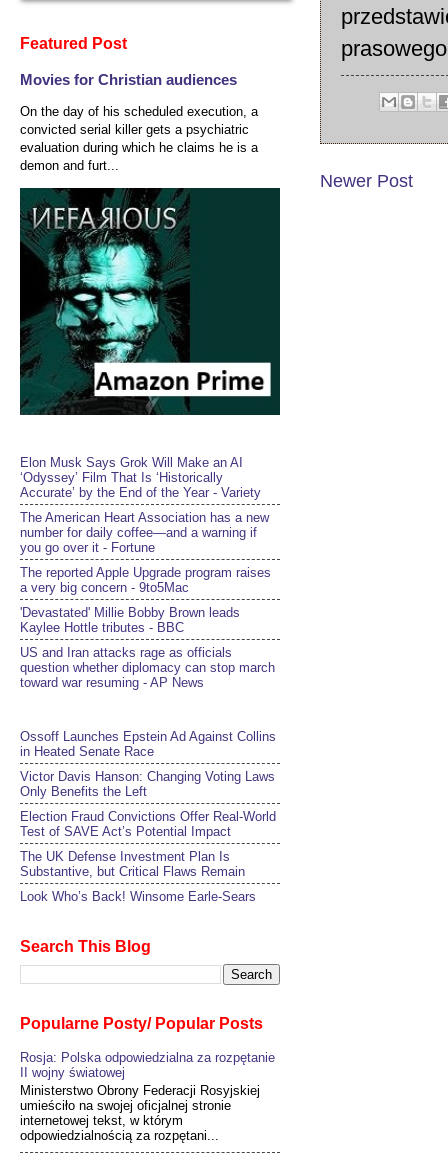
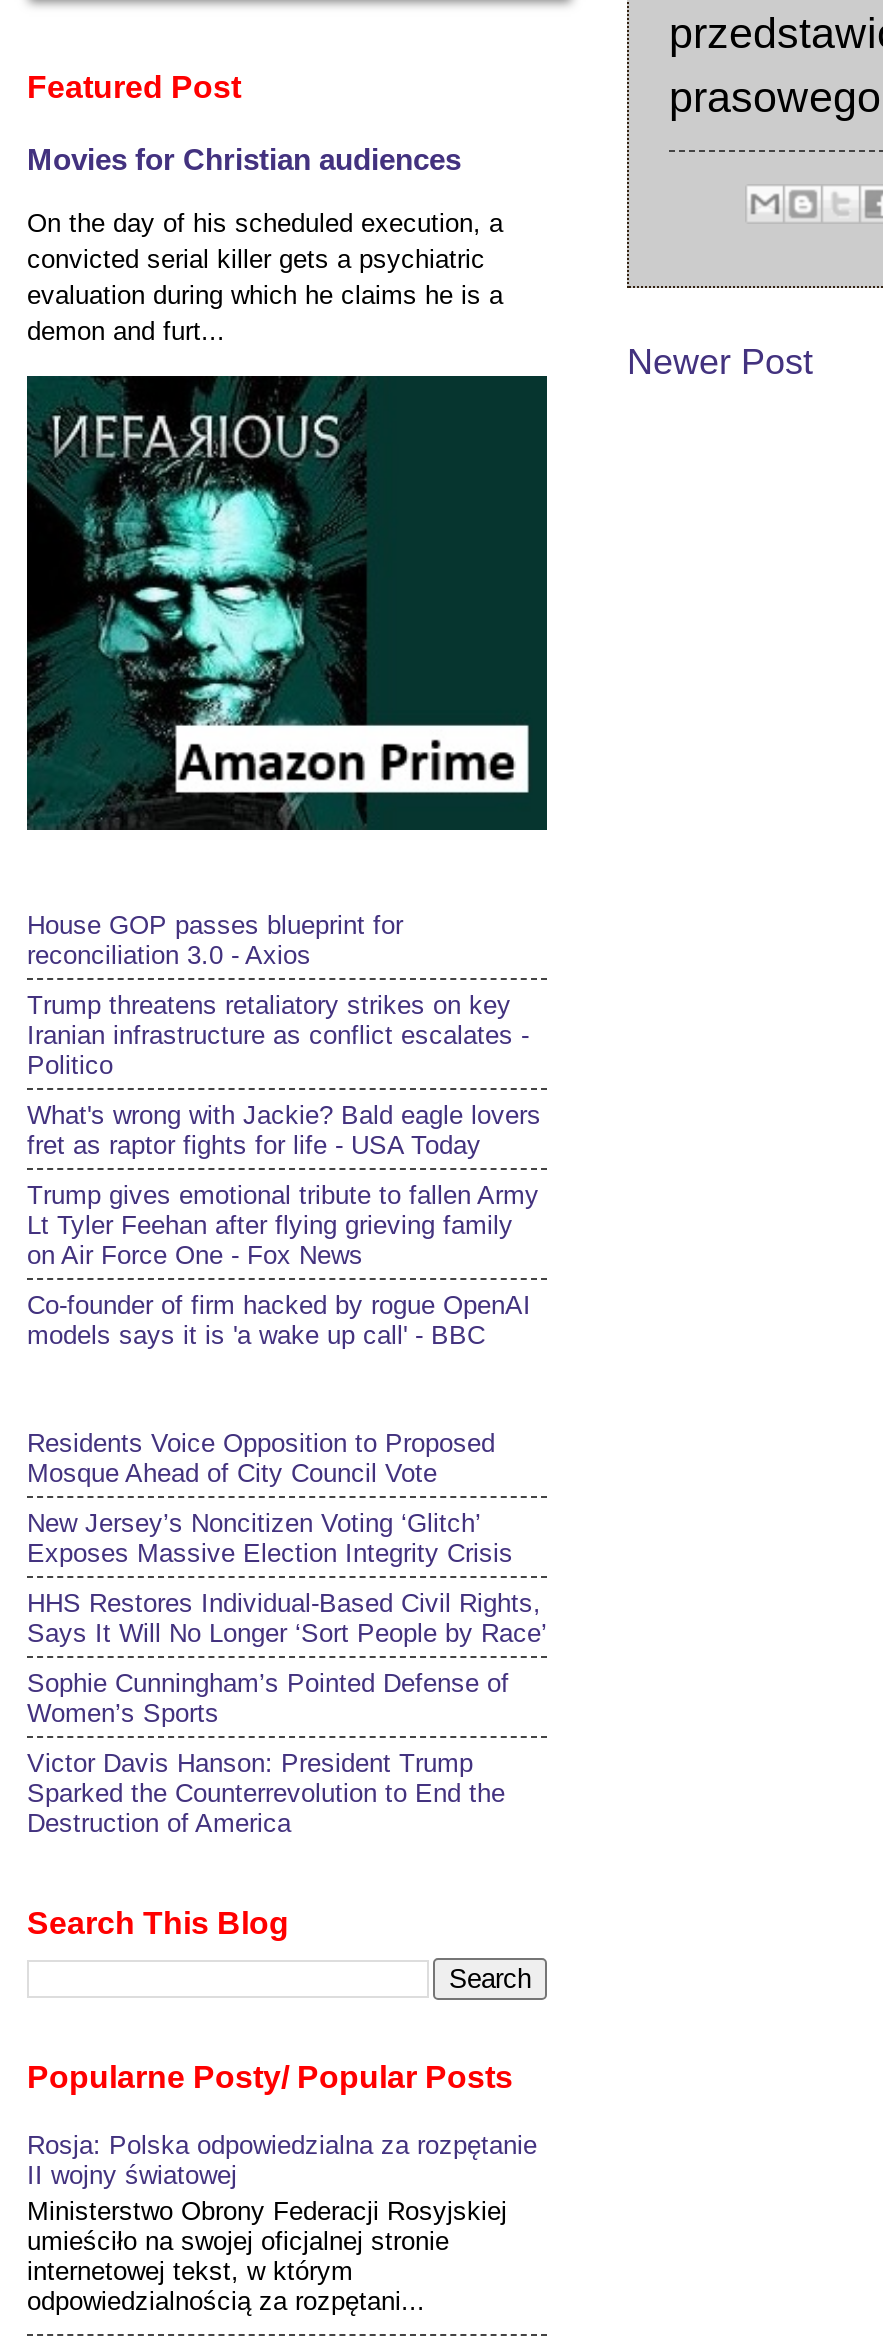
[20,455,261,500] Elon Musk Says Grok Will Make an AI | ‘Odyssey’ Film That Is ‘Historically | Accurate’ by the End of the Year - Variety -> [27,910,403,970] House GOP passes blueprint for | reconciliation 3.0 - Axios
[20,510,269,555] The American Heart Association has a new | number for daily coffee—and a warning if | you go over it - Fortune -> [27,990,529,1080] Trump threatens retaliatory strikes on key | Iranian infrastructure as conflict escalates - | Politico
[20,565,271,595] The reported Apple Upgrade program raises | a very big concern - 9to5Mac -> [27,1100,541,1160] What's wrong with Jackie? Bald eagle lovers | fret as raptor fights for life - USA Today
[20,605,240,635] 'Devastated' Millie Bobby Brown leads | Kaylee Hottle tributes - BBC -> [27,1180,539,1270] Trump gives emotional tribute to fallen Army | Lt Tyler Feehan after flying grieving family | on Air Force One - Fox News
[20,645,275,690] US and Iran attacks rage as officials | question whether diplomacy can stop march | toward war resuming - AP News -> [27,1290,531,1350] Co-founder of firm hacked by rogue OpenAI | models says it is 'a wake up call' - BBC
[20,729,276,759] Ossoff Launches Epstein Ad Against Collins | in Heated Senate Race -> [27,1428,495,1488] Residents Voice Opposition to Proposed | Mosque Ahead of City Council Vote
[20,769,275,799] Victor Davis Hanson: Changing Voting Laws | Only Benefits the Left -> [27,1508,513,1568] New Jersey’s Noncitizen Voting ‘Glitch’ | Exposes Massive Election Integrity Crisis
[20,809,276,839] Election Fraud Convictions Offer Real-World | Test of SAVE Act’s Potential Impact -> [27,1588,547,1648] HHS Restores Individual-Based Civil Rights, | Says It Will No Longer ‘Sort People by Race’
[20,849,245,879] The UK Defense Investment Plan Is | Substantive, but Critical Flaws Remain -> [27,1668,509,1728] Sophie Cunningham’s Pointed Defense of | Women’s Sports
[20,889,256,904] Look Who’s Back! Winsome Earle-Sears -> [27,1748,505,1838] Victor Davis Hanson: President Trump | Sparked the Counterrevolution to End the | Destruction of America

